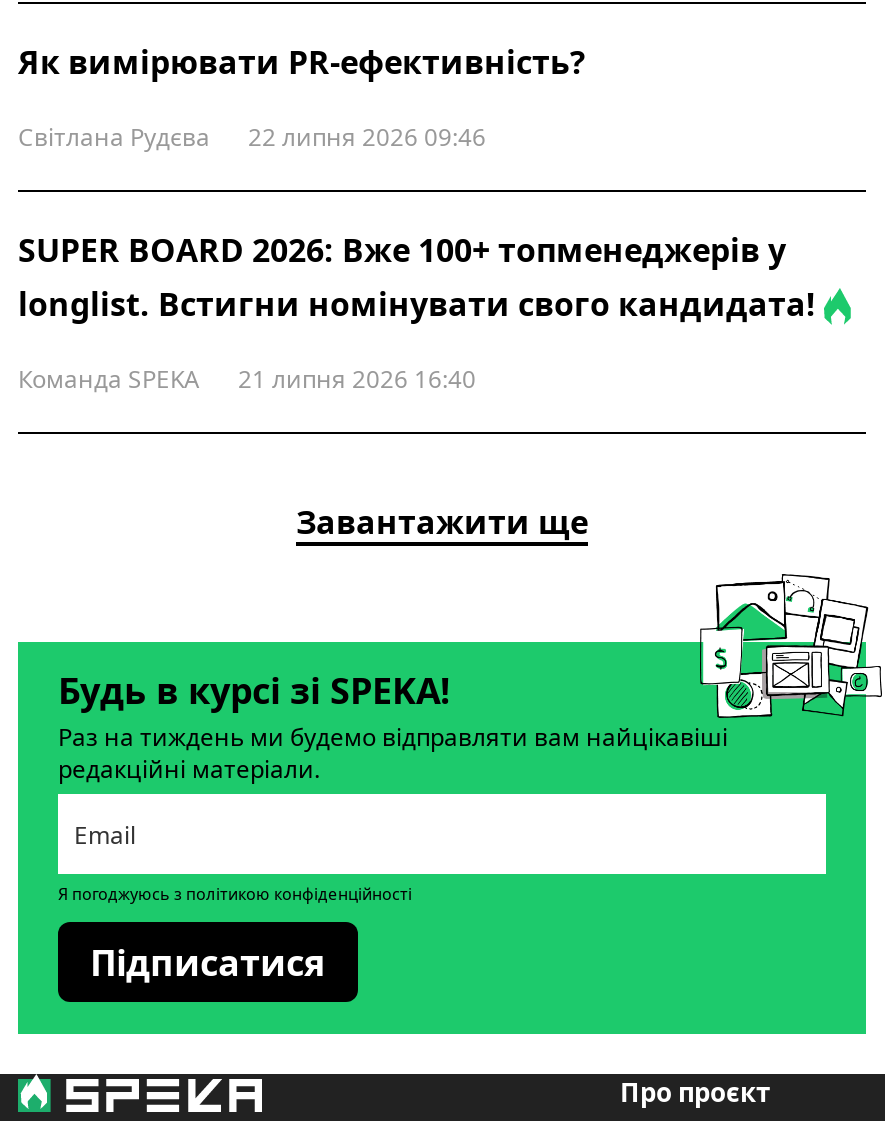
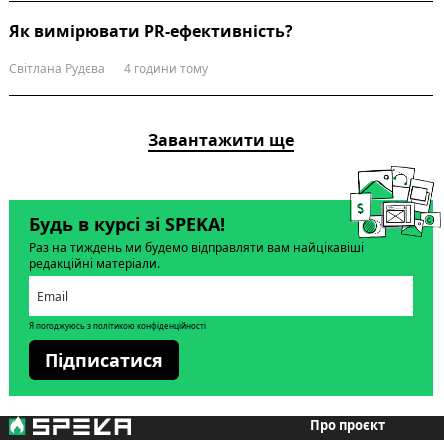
[18,120,824,396] 22 липня 2026 09:46 | SUPER BOARD 2026: Вже 100+ топменеджерів у | longlist. Встигни номінувати свого кандидата! | Команда SPEKA | 21 липня 2026 16:40 -> [121,60,208,77] 4 години тому

